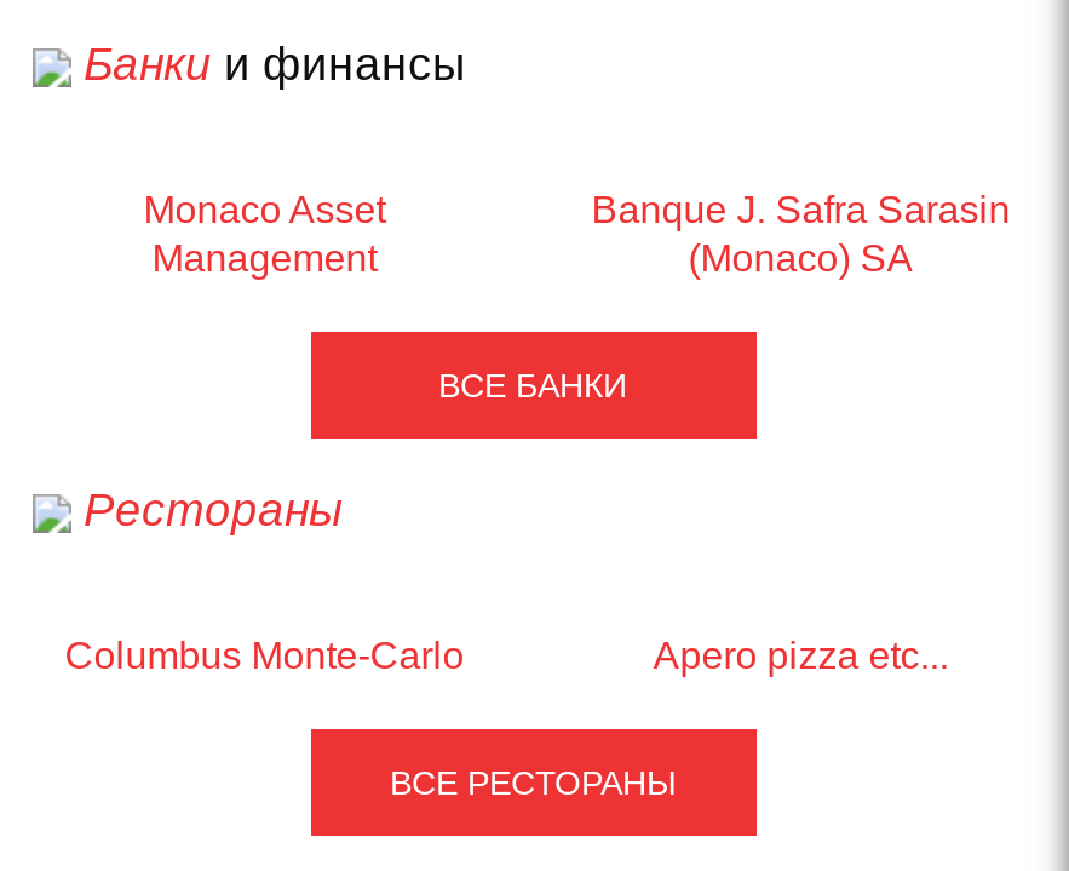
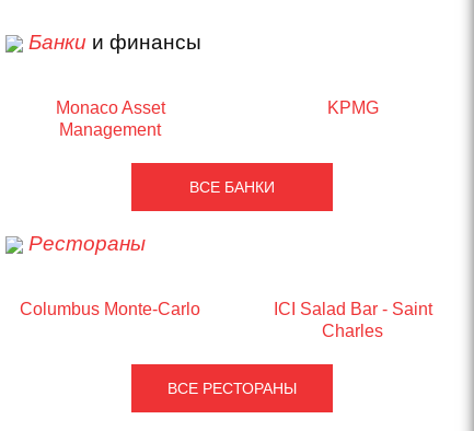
[592,188,1010,278] Banque J. Safra Sarasin | (Monaco) SA -> [327,98,379,117] KPMG
[653,634,948,675] Apero pizza etc... -> [273,299,432,340] ICI Salad Bar - Saint | Charles

